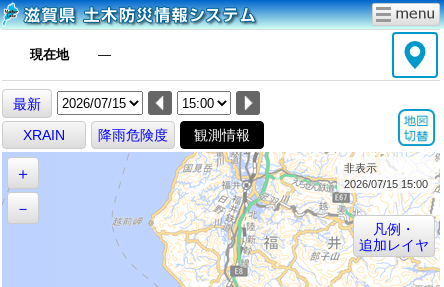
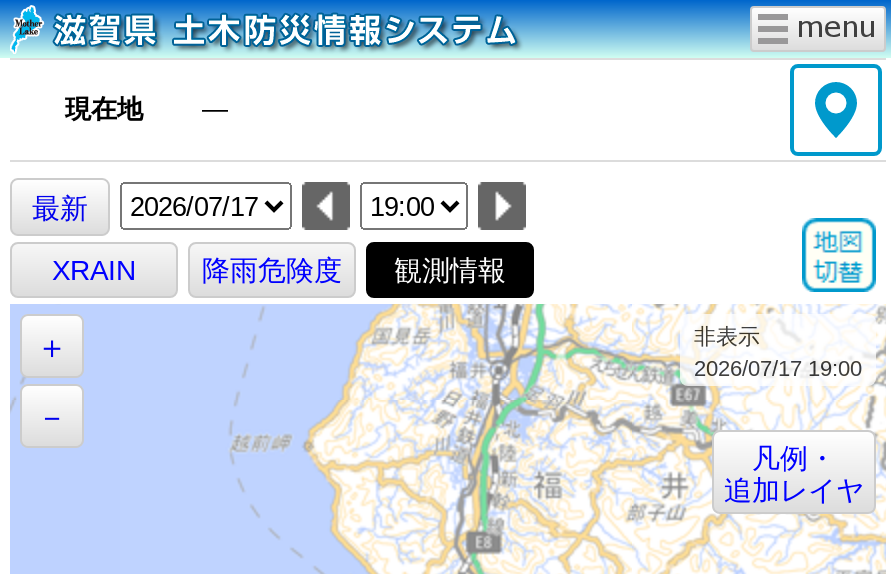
[344,178,428,190] 2026/07/15 15:00 -> [694,356,862,380] 2026/07/17 19:00

